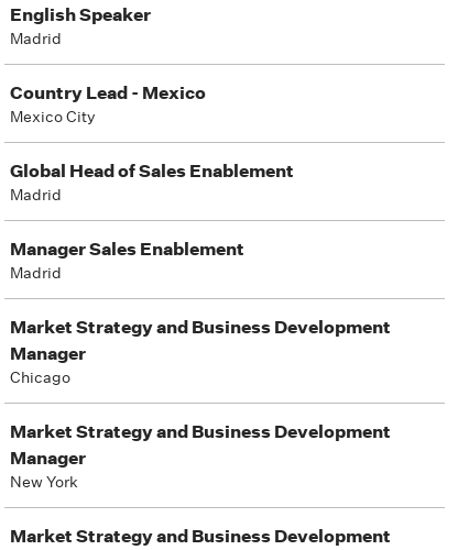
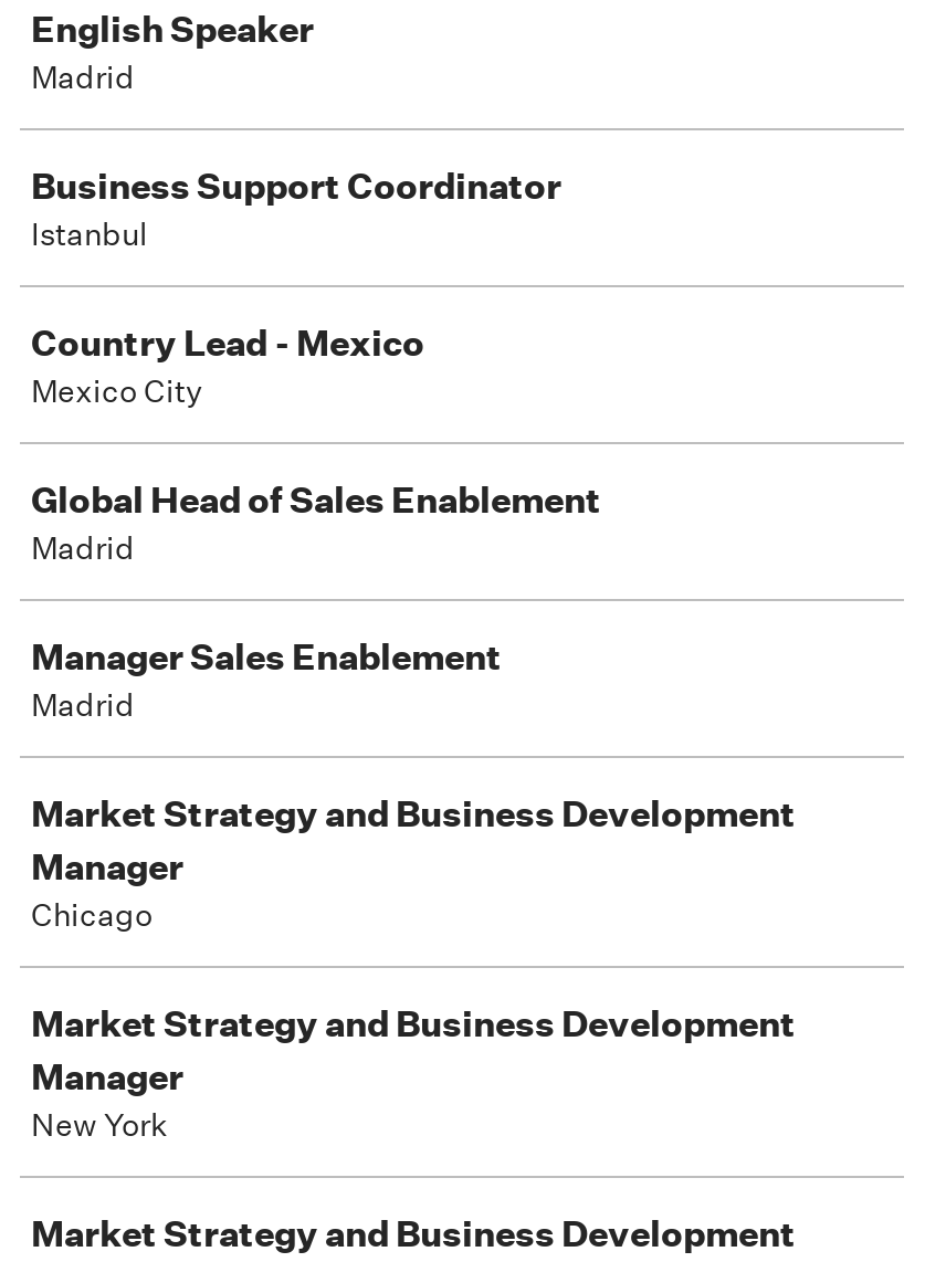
none -> [31,164,561,254] Business Support Coordinator | Istanbul

